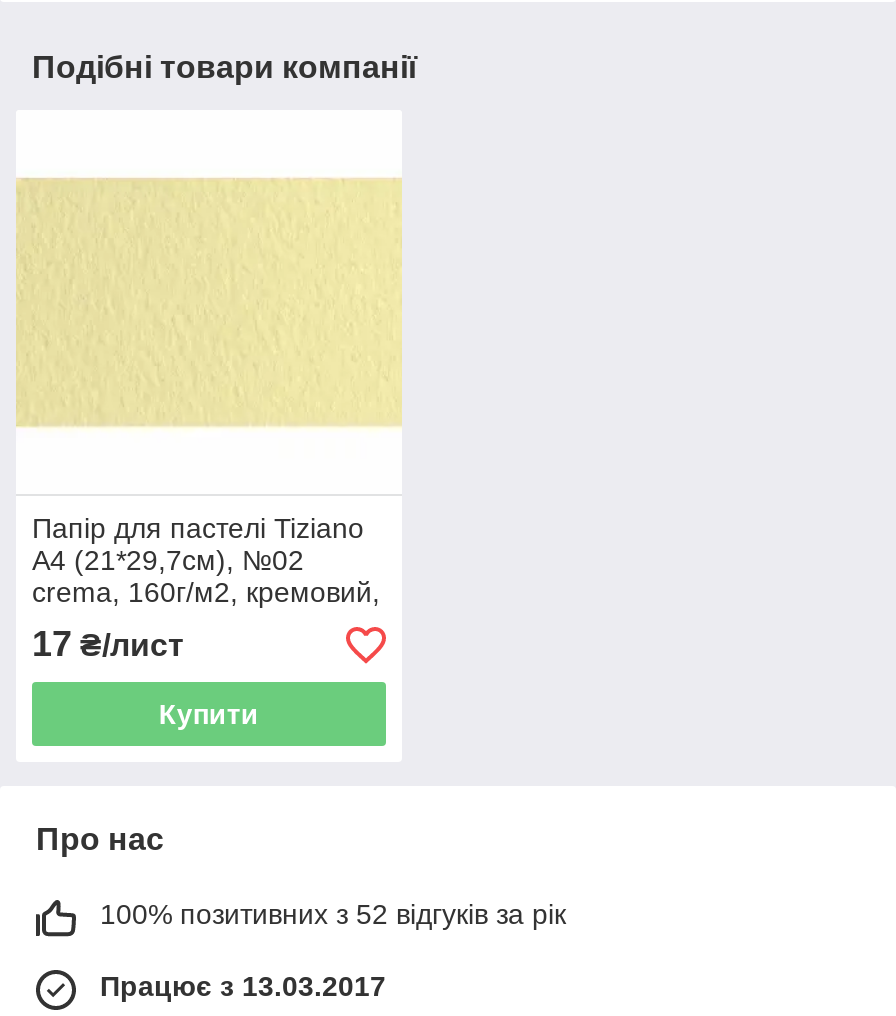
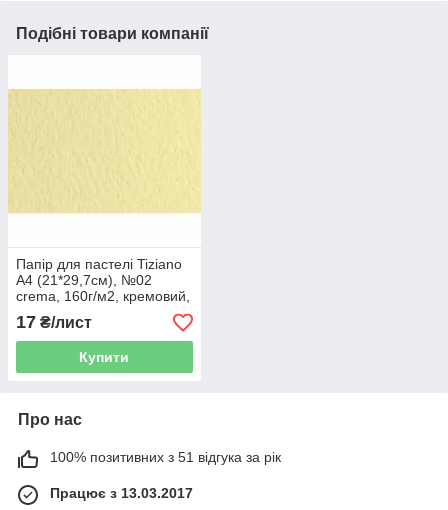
[100,899,566,931] 100% позитивних з 52 відгуків за рік -> [50,449,281,465] 100% позитивних з 51 відгука за рік

